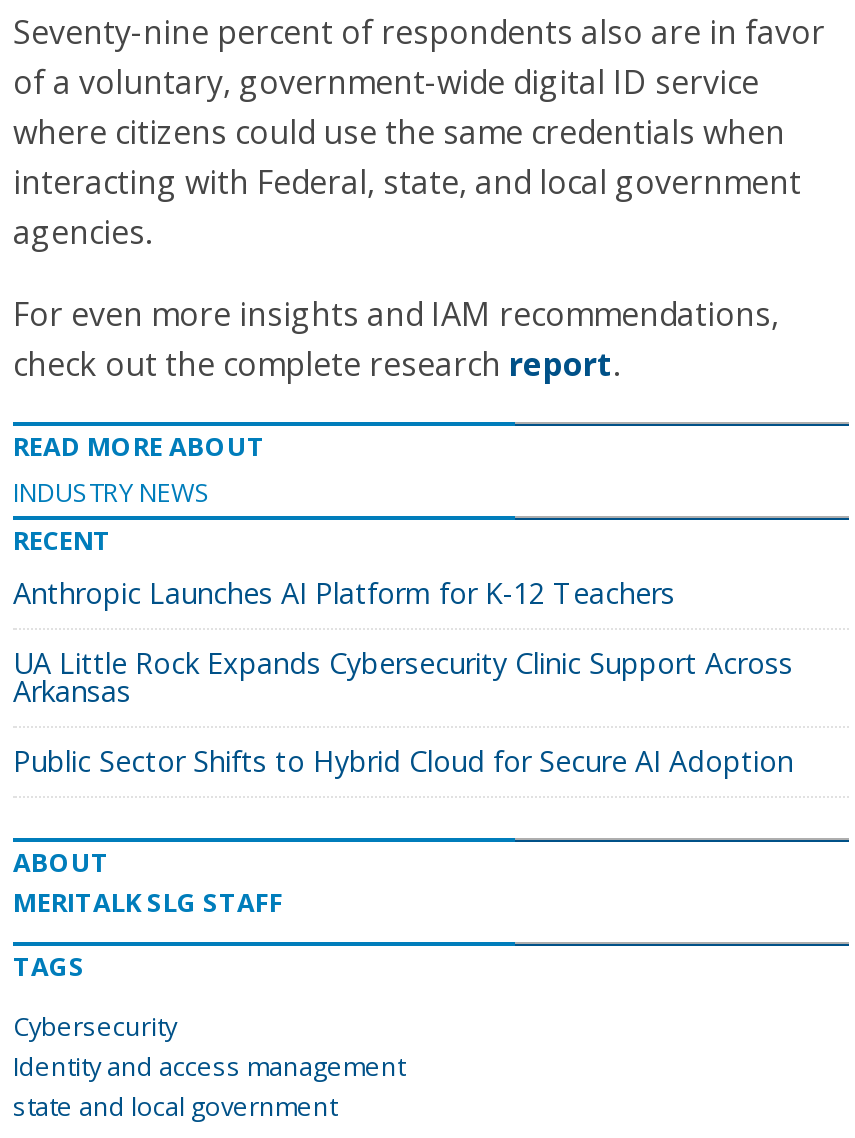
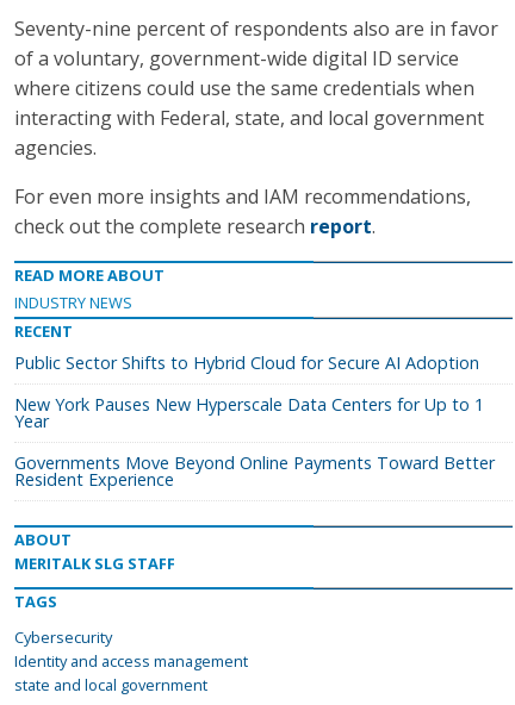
[13,574,793,710] Anthropic Launches AI Platform for K-12 Teachers | UA Little Rock Expands Cybersecurity Clinic Support Across | Arkansas -> none
moved [13,742,793,780] -> [14,351,479,374]: Public Sector Shifts to Hybrid Cloud for Secure AI Adoption
none -> [14,393,495,491] New York Pauses New Hyperscale Data Centers for Up to 1 | Year | Governments Move Beyond Online Payments Toward Better | Resident Experience

